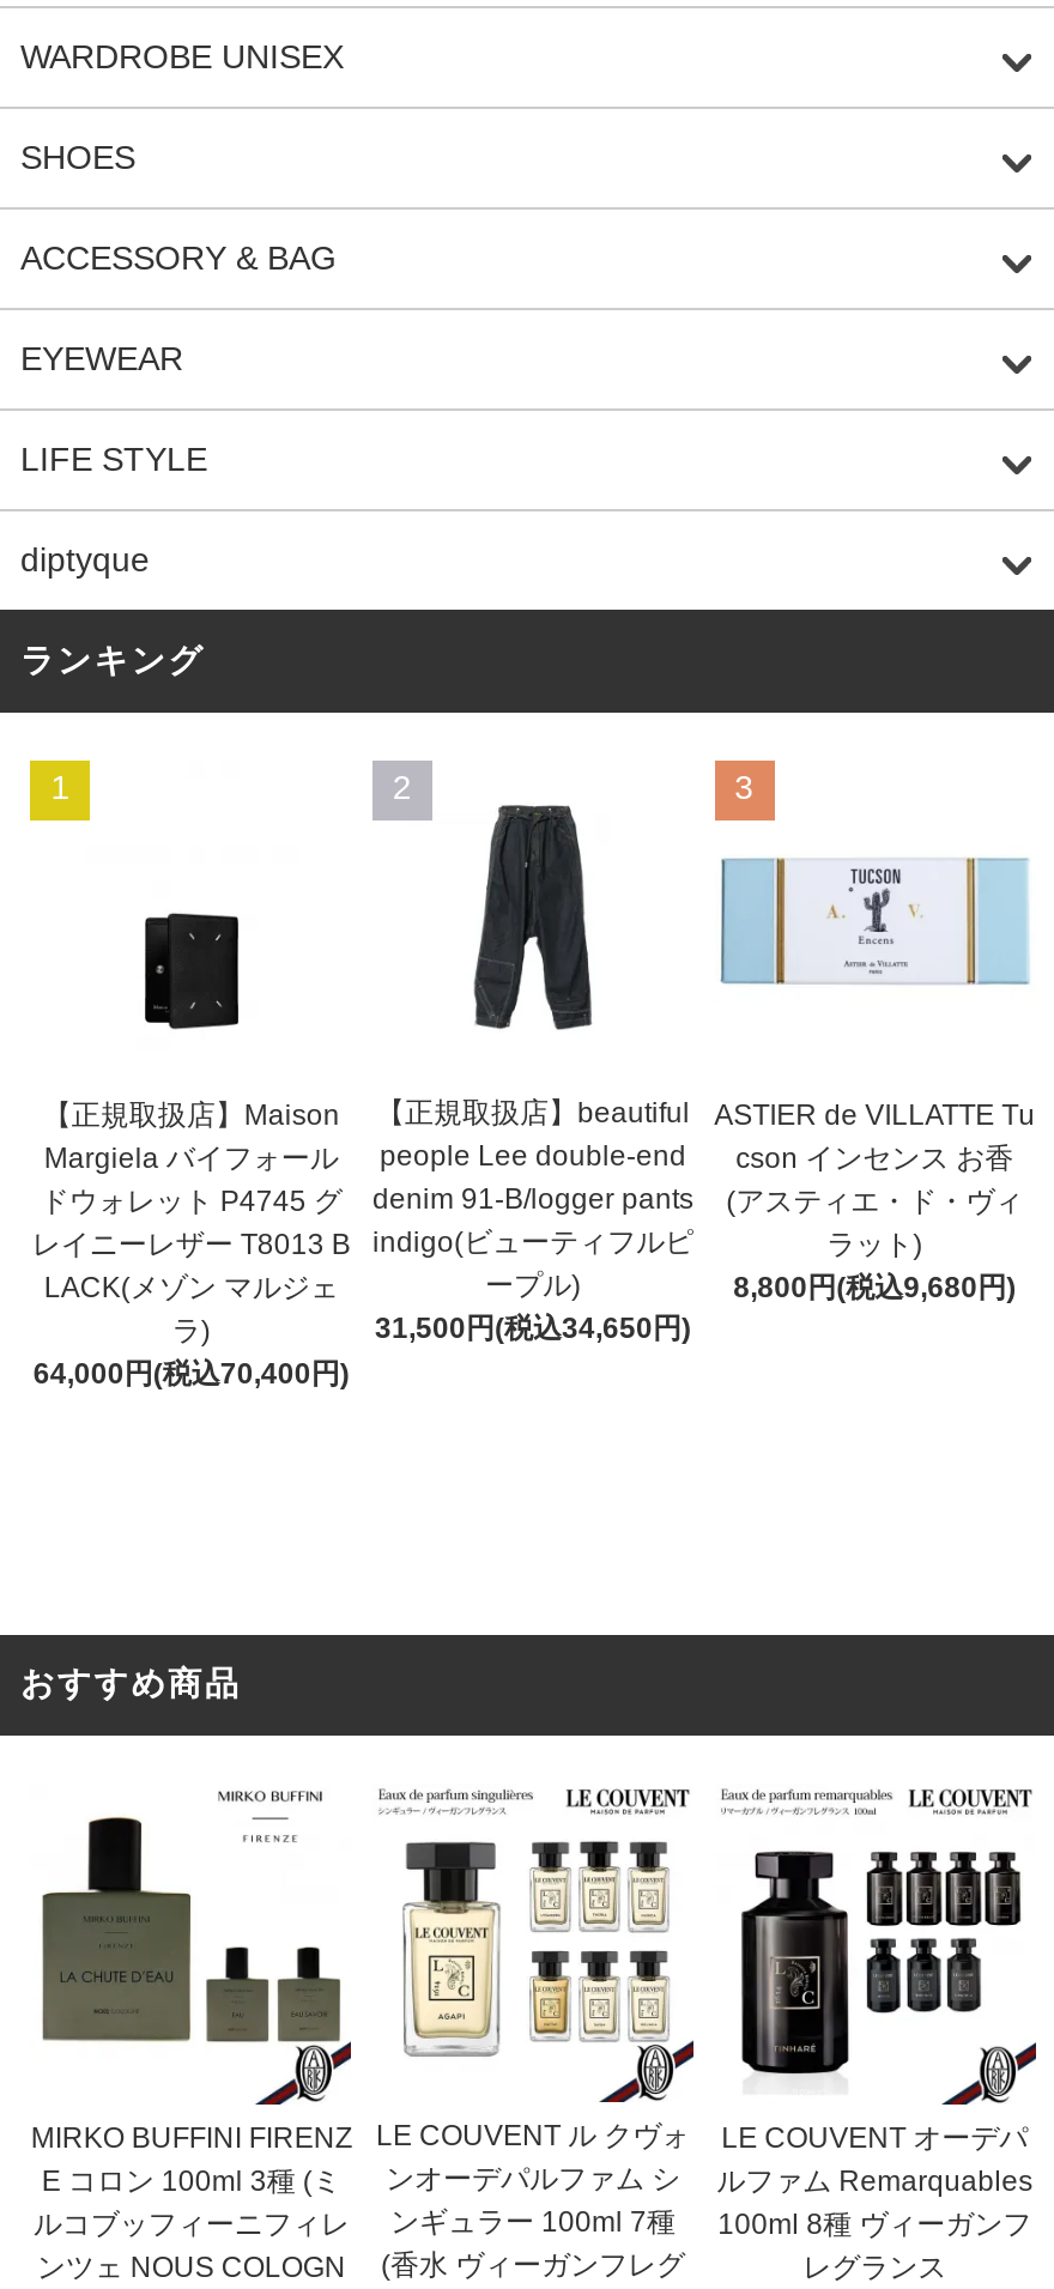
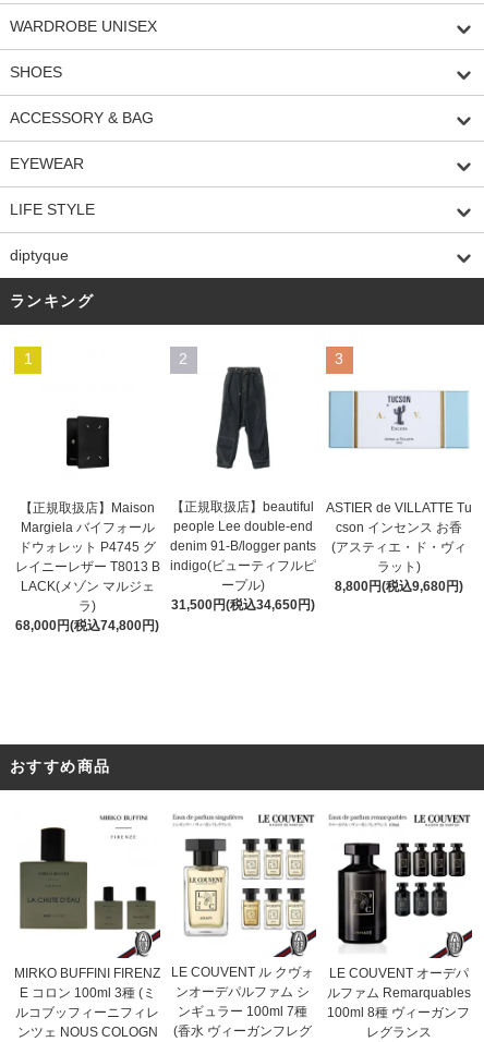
[33,1358,349,1392] 64,000円(税込70,400円) -> [16,619,159,634] 68,000円(税込74,800円)

